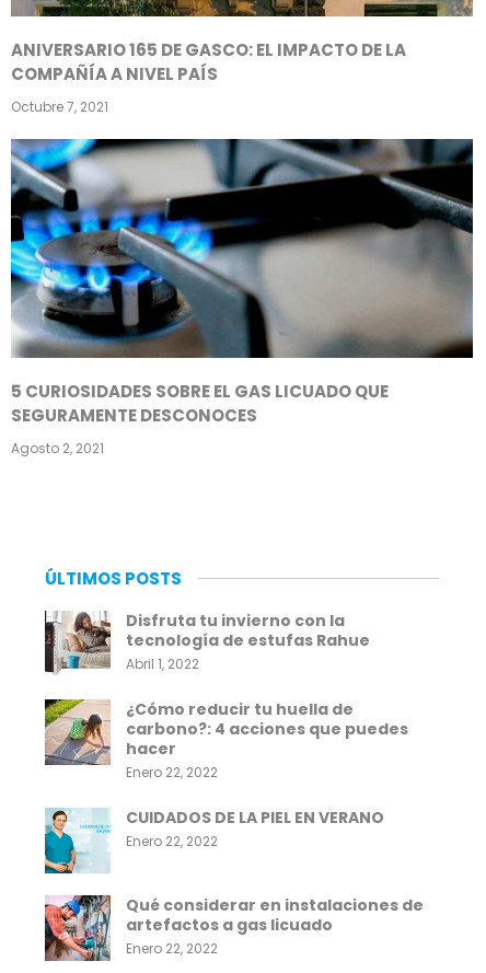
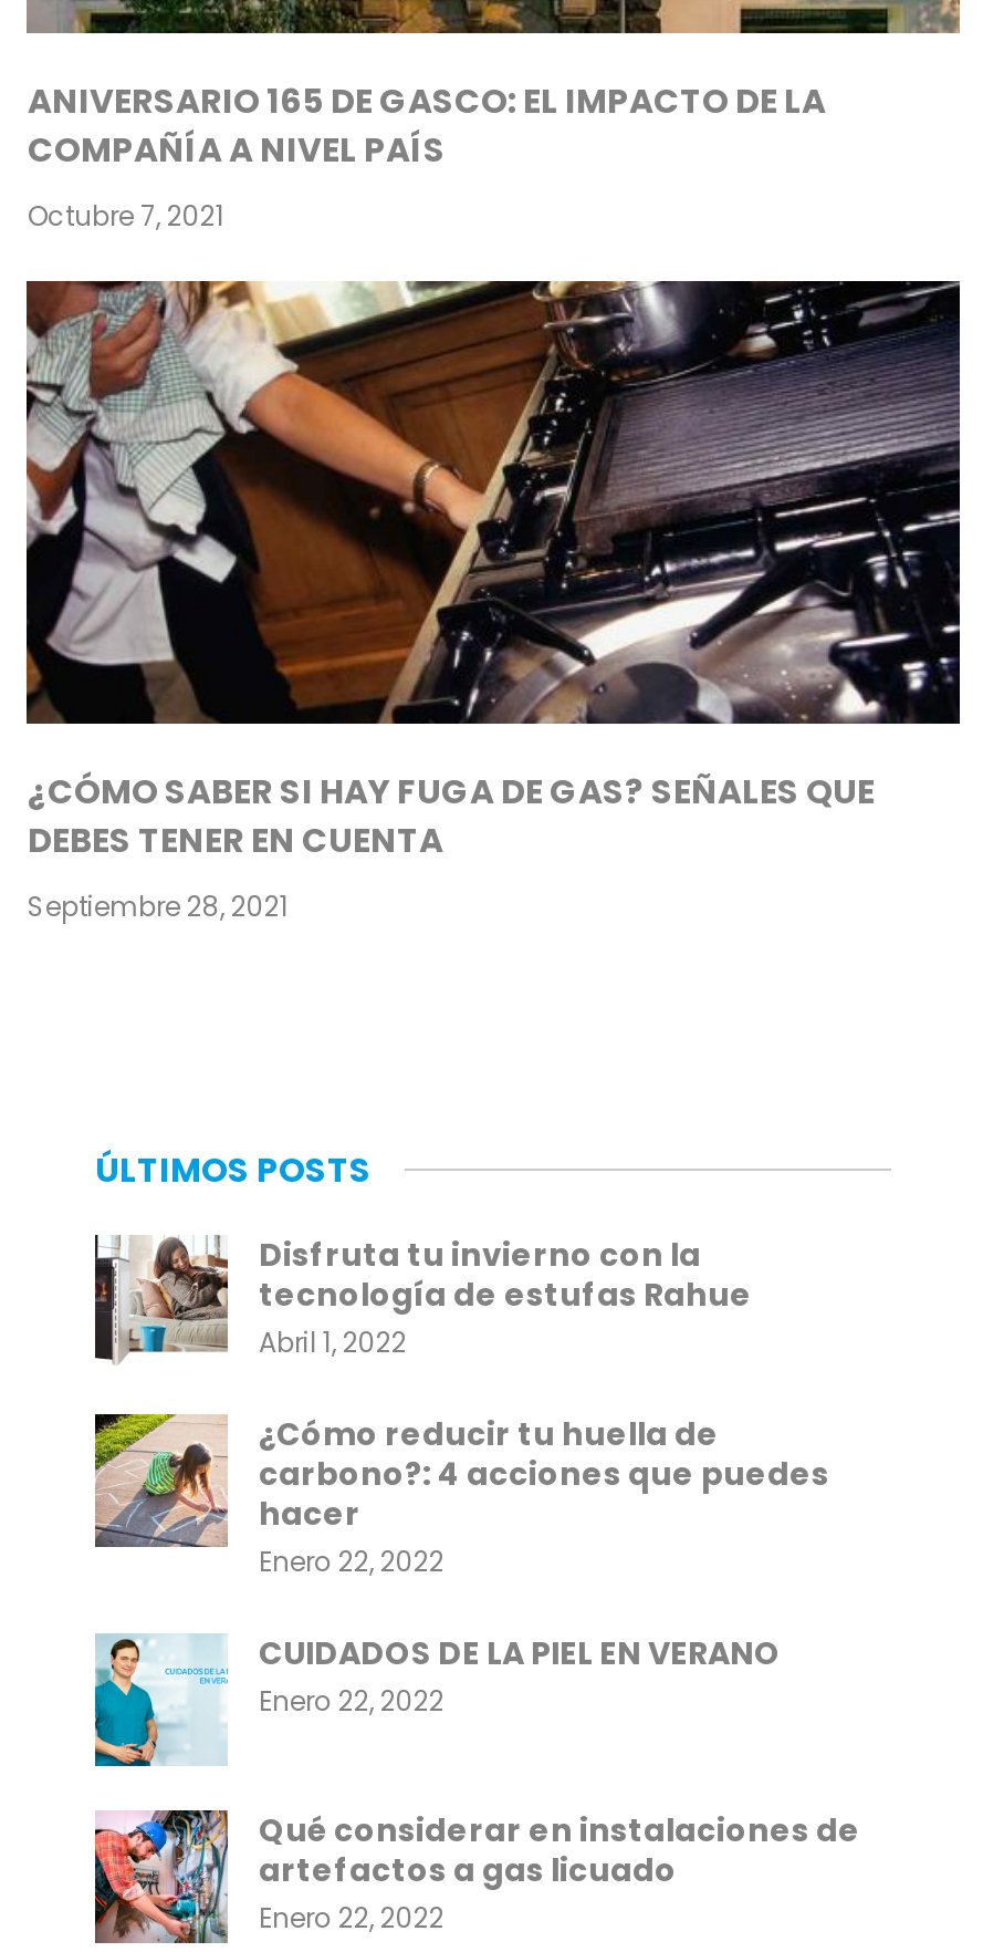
[10,138,473,427] [image] | 5 CURIOSIDADES SOBRE EL GAS LICUADO QUE | SEGURAMENTE DESCONOCES -> [24,279,960,864] [image] | ¿CÓMO SABER SI HAY FUGA DE GAS? SEÑALES QUE | DEBES TENER EN CUENTA
[11,439,104,458] Agosto 2, 2021 -> [27,889,288,926] Septiembre 28, 2021

